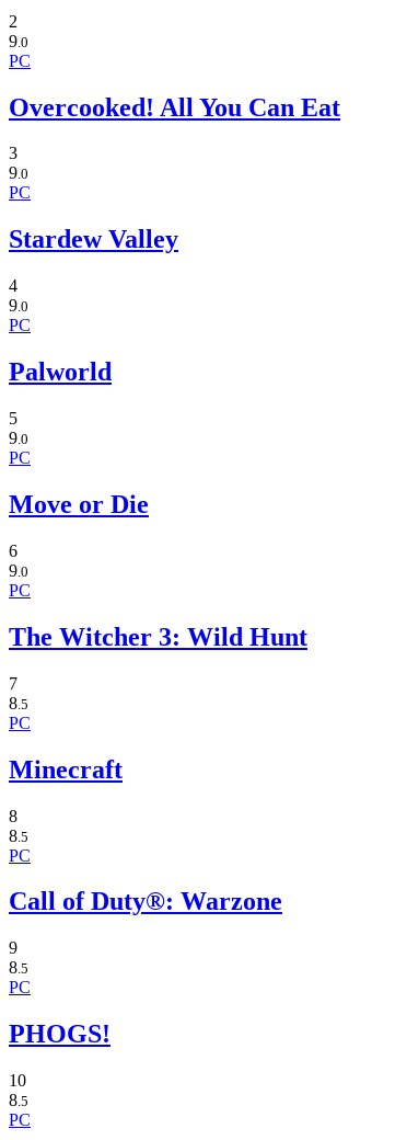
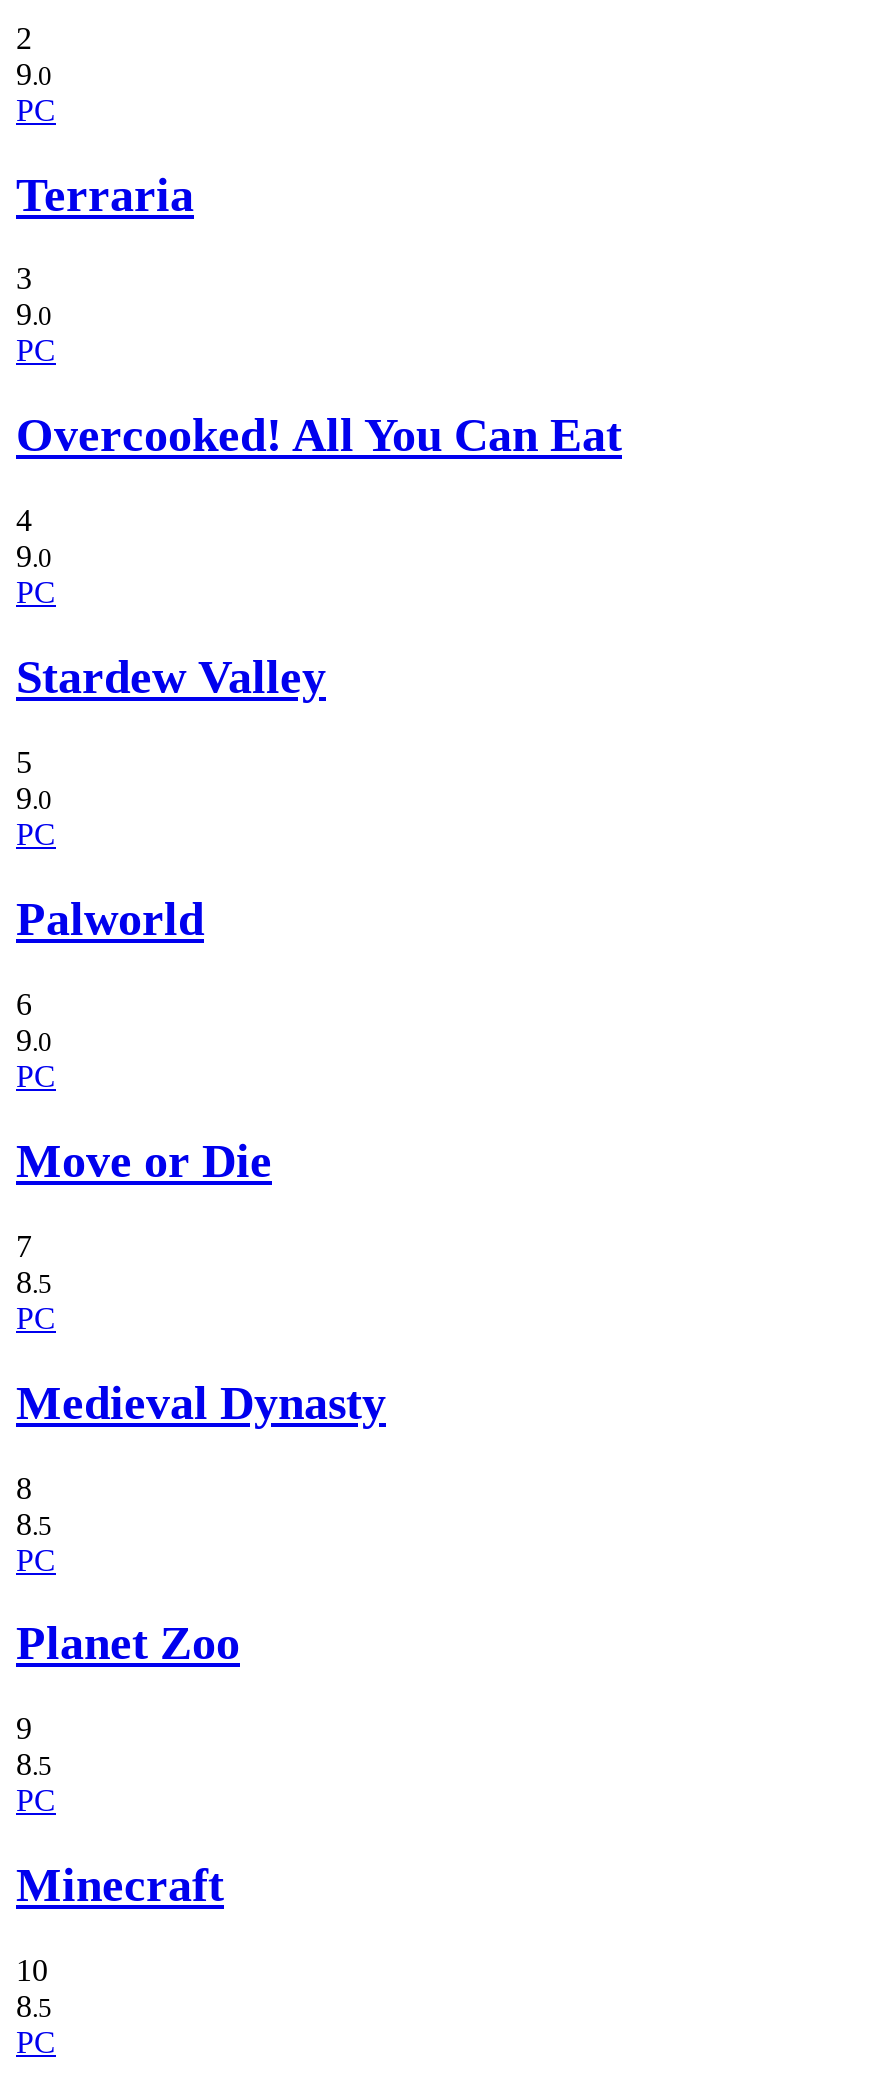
none -> [16,168,194,220] Terraria
moved [9,93,340,121] -> [16,410,622,462]: Overcooked! All You Can Eat
moved [9,225,178,254] -> [16,651,326,703]: Stardew Valley
moved [9,358,112,386] -> [16,893,204,945]: Palworld
moved [9,490,149,518] -> [16,1135,272,1187]: Move or Die
[9,622,307,651] The Witcher 3: Wild Hunt -> none
none -> [16,1376,386,1428] Medieval Dynasty
moved [9,755,123,783] -> [16,1859,224,1911]: Minecraft
[9,887,282,916] Call of Duty®: Warzone -> [16,1618,240,1670] Planet Zoo
[9,1020,111,1048] PHOGS! -> none

